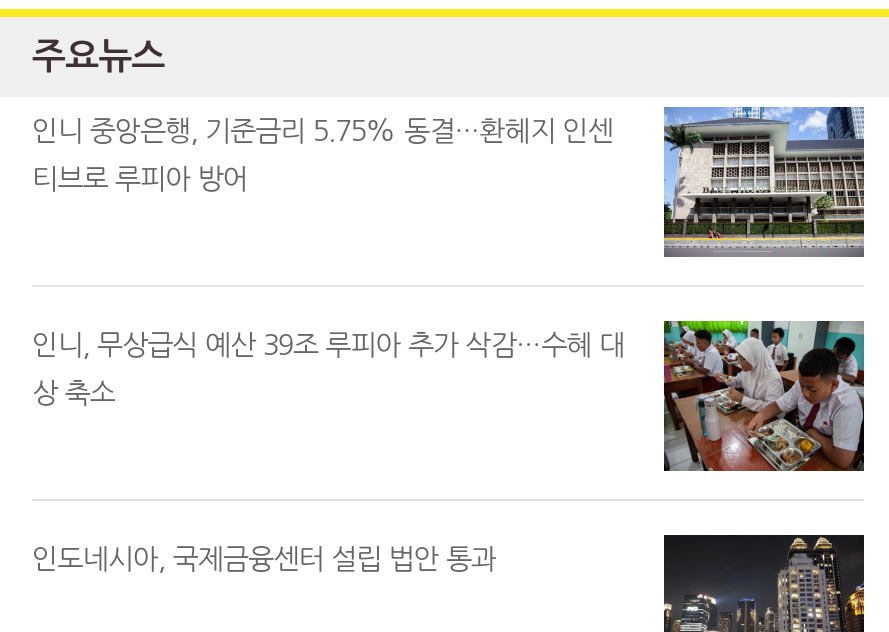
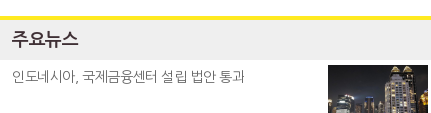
[32,104,866,260] [image] | 인니 중앙은행, 기준금리 5.75% 동결…환헤지 인센 | 티브로 루피아 방어 -> none
[32,318,866,474] [image] | 인니, 무상급식 예산 39조 루피아 추가 삭감…수혜 대 | 상 축소 -> none

